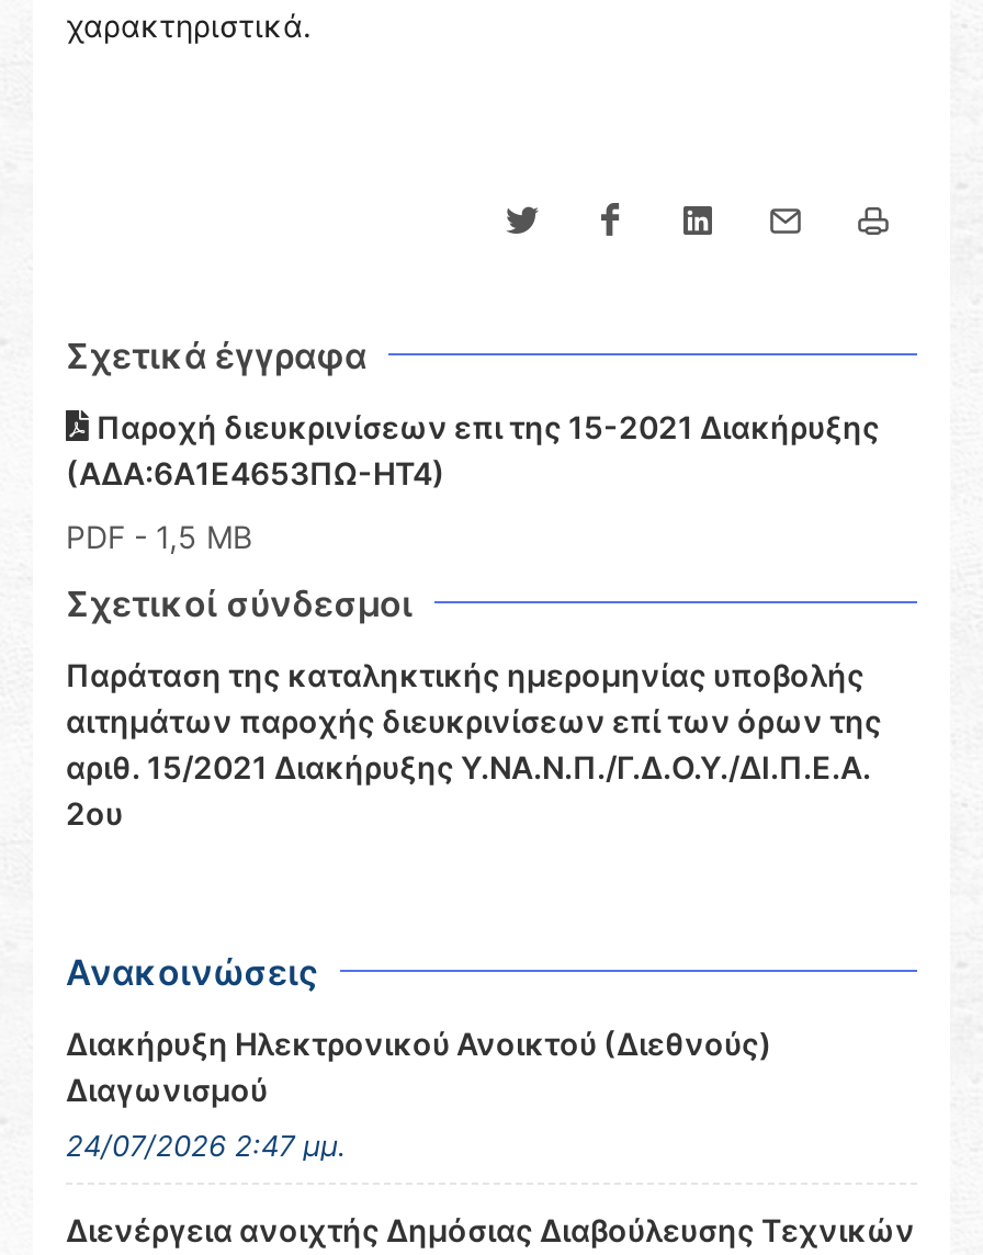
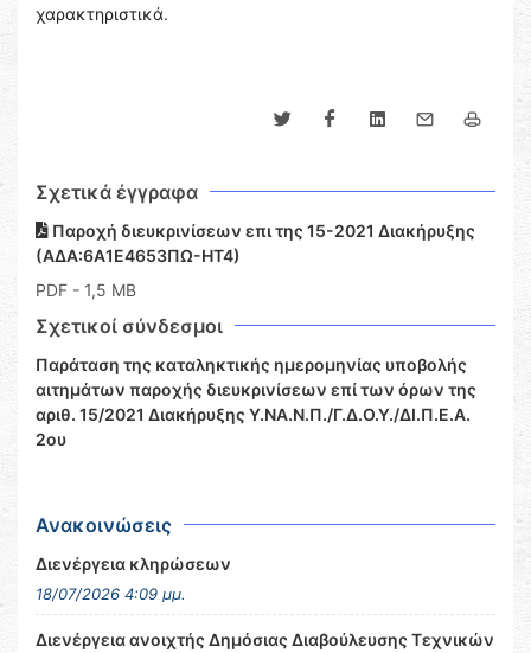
[66,1025,772,1108] Διακήρυξη Ηλεκτρονικού Ανοικτού (Διεθνούς) | Διαγωνισμού -> [36,553,231,574] Διενέργεια κληρώσεων
[66,1128,347,1163] 24/07/2026 2:47 μμ. -> [36,584,186,603] 18/07/2026 4:09 μμ.

